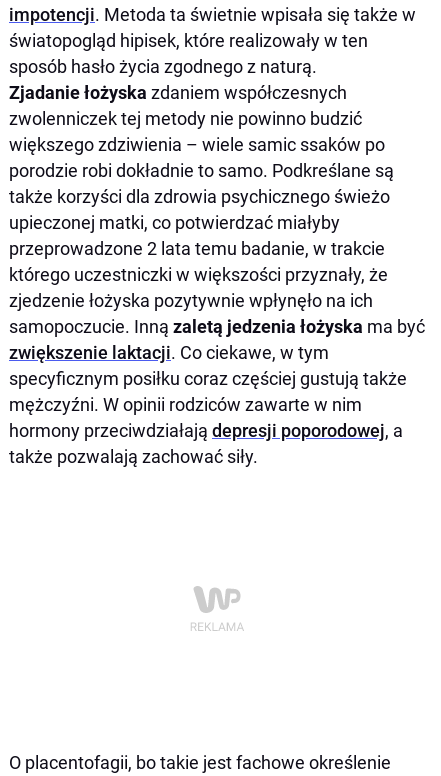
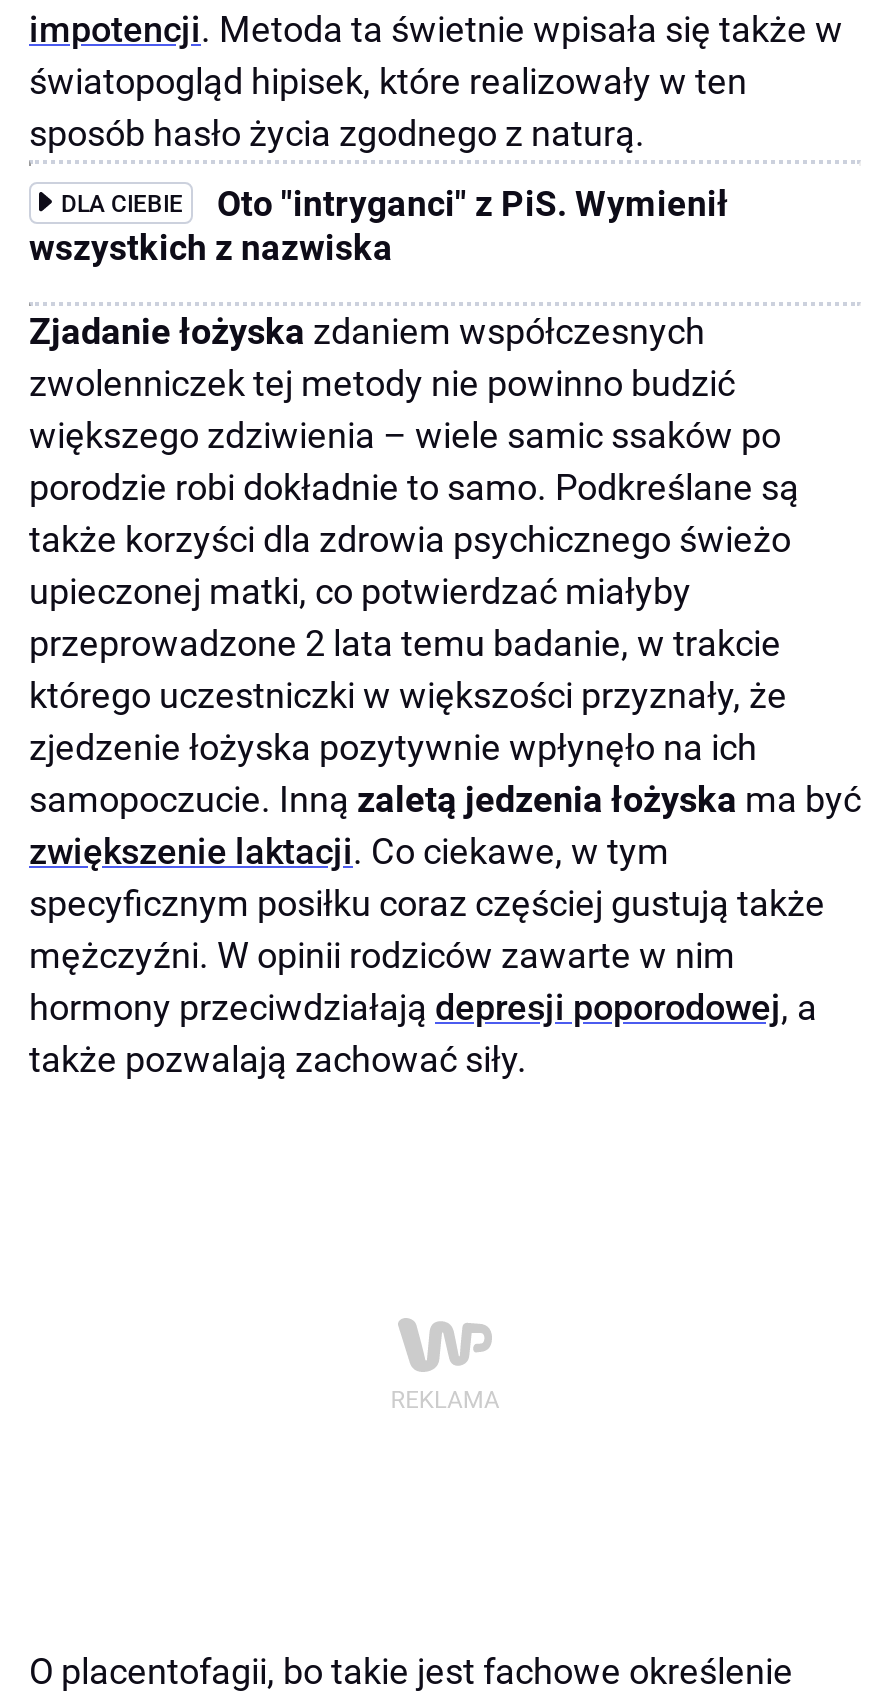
none -> [29,183,729,267] DLA CIEBIE | Oto "intryganci" z PiS. Wymienił | wszystkich z nazwiska

